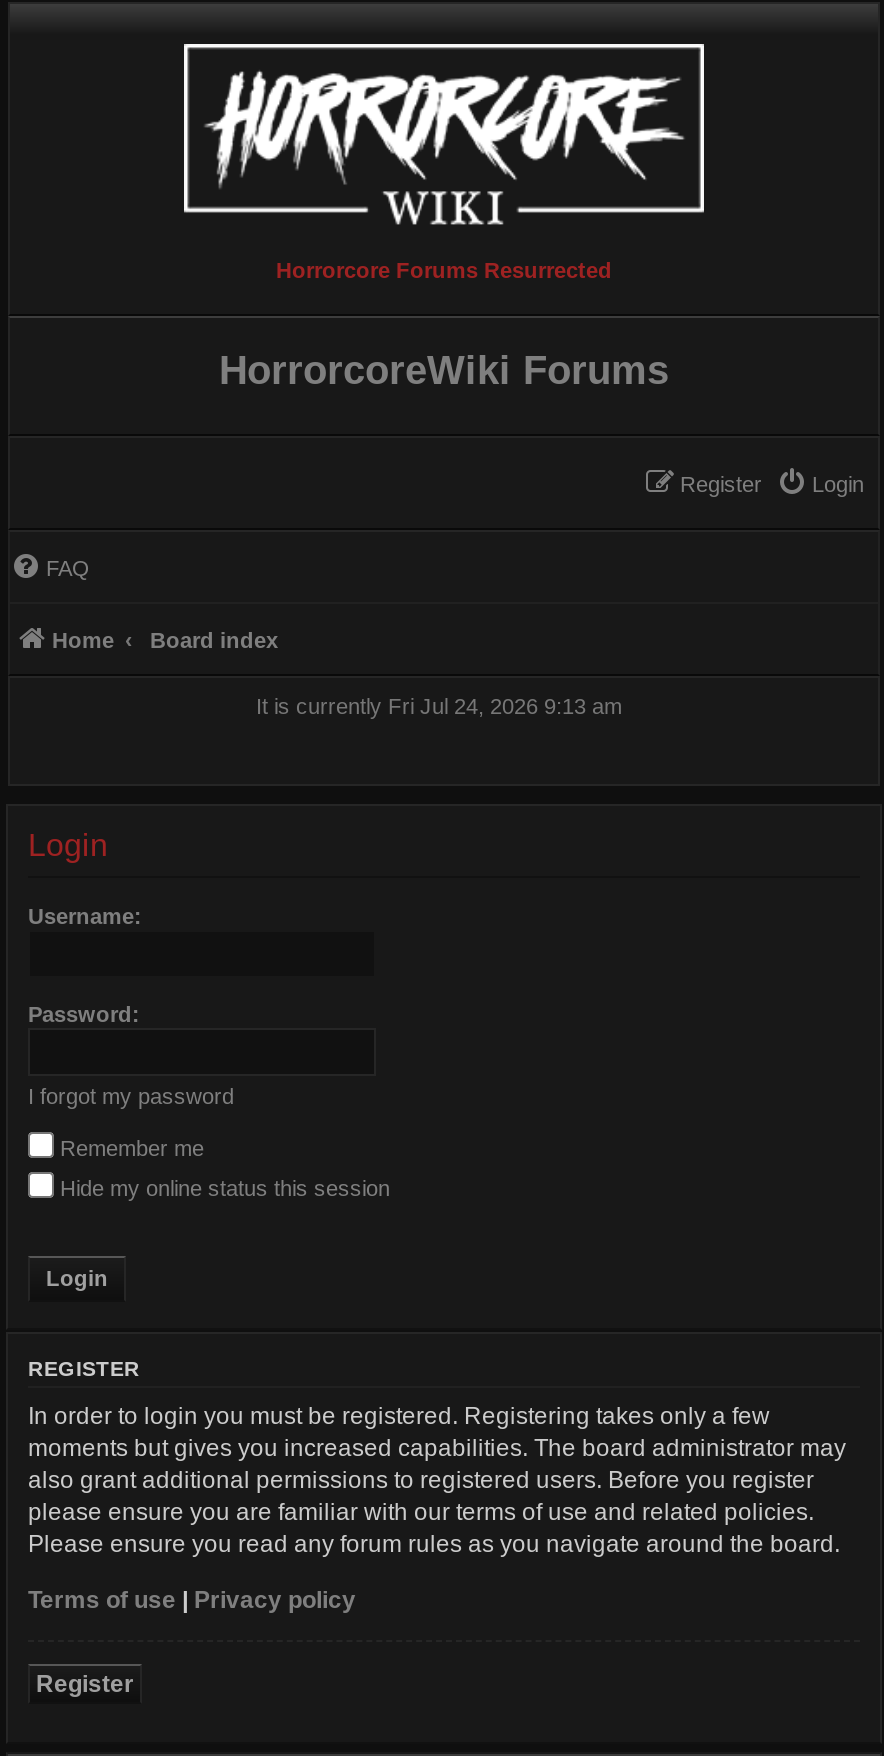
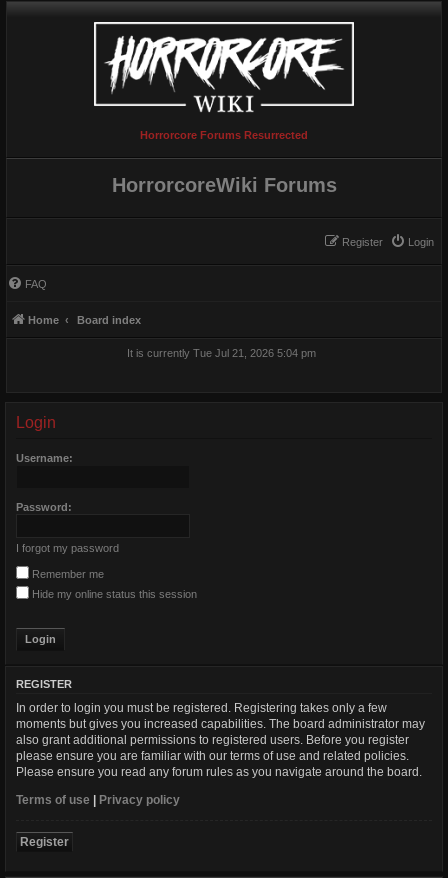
[256,694,622,718] It is currently Fri Jul 24, 2026 9:13 am -> [127,347,316,359] It is currently Tue Jul 21, 2026 5:04 pm

